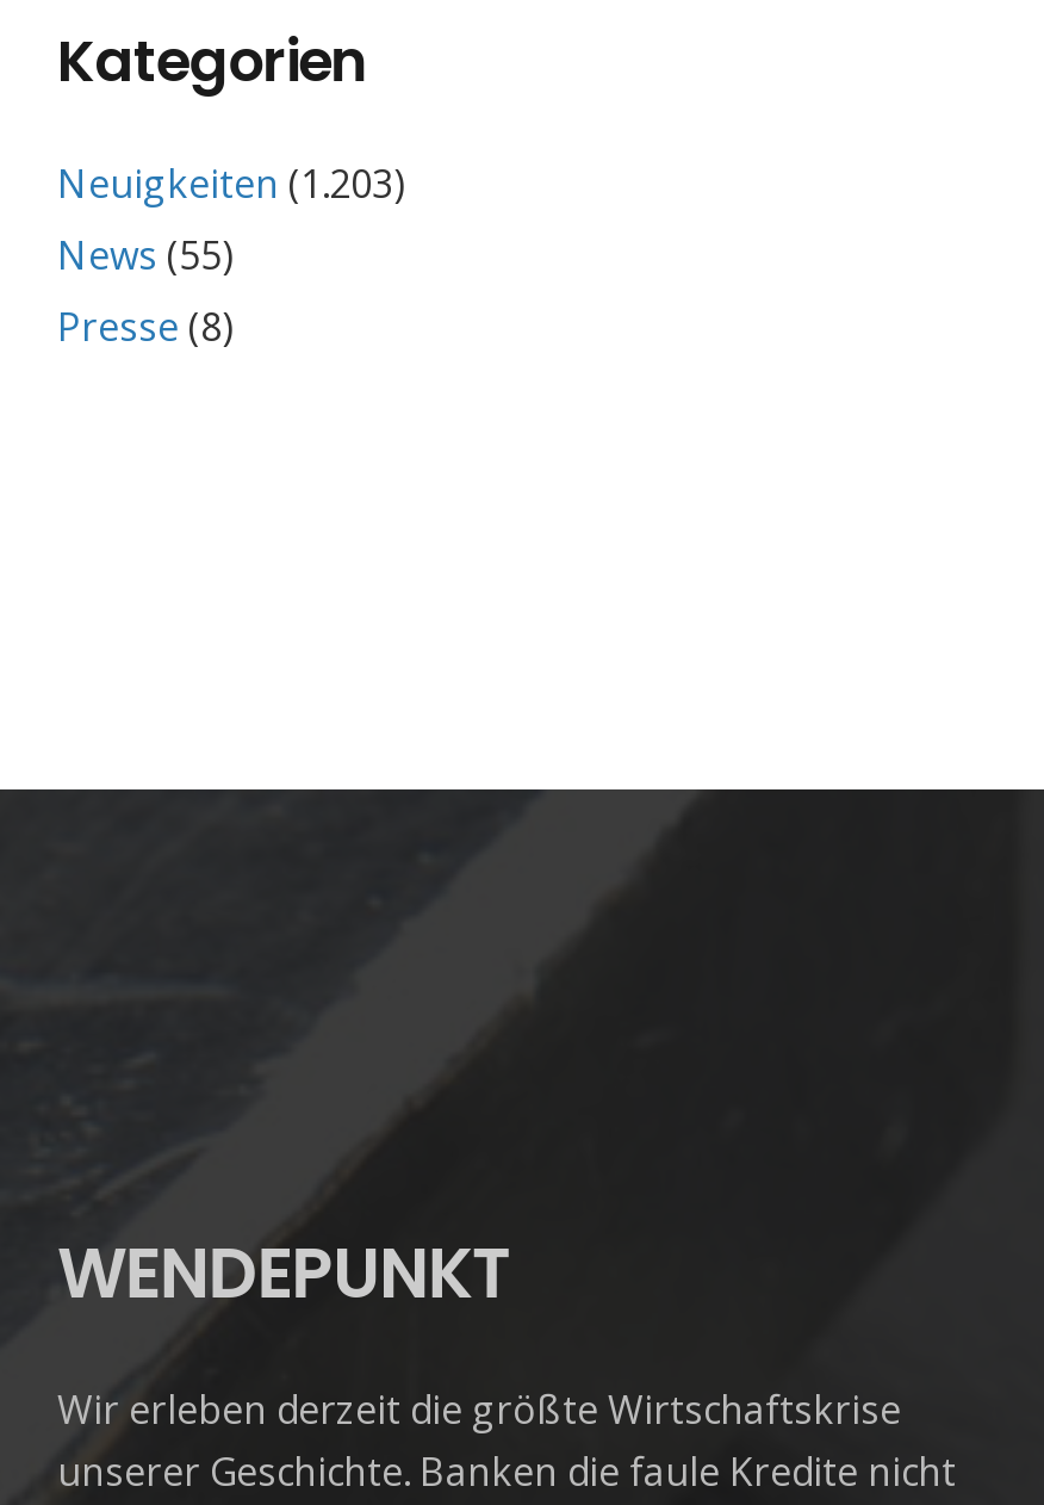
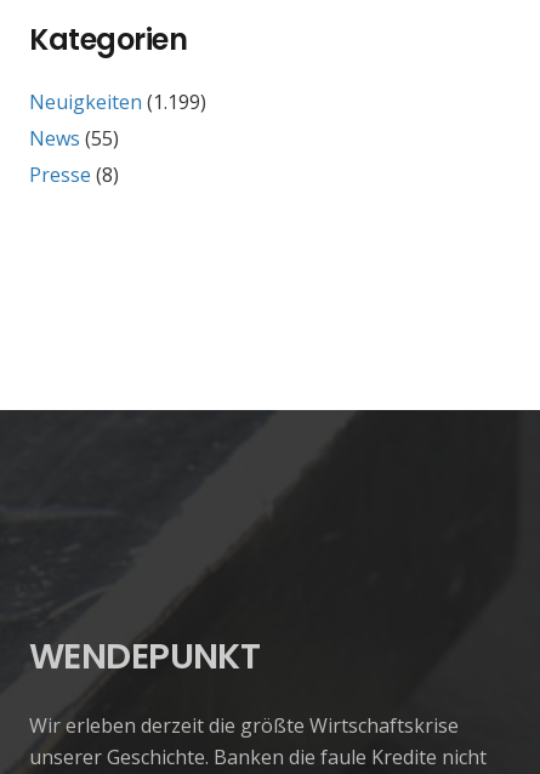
[57,158,405,211] Neuigkeiten (1.203) -> [29,89,206,116] Neuigkeiten (1.199)

